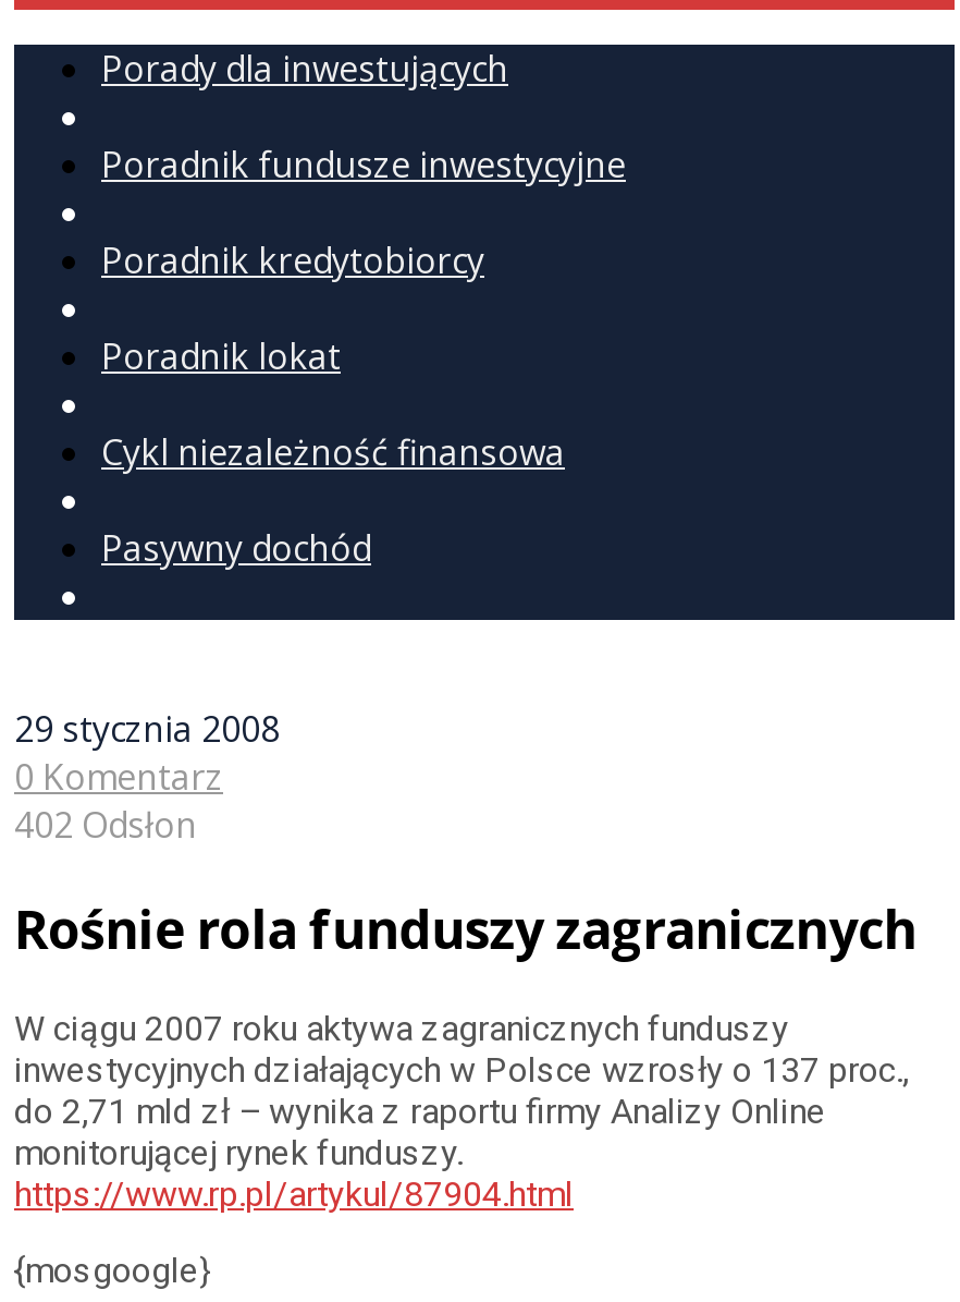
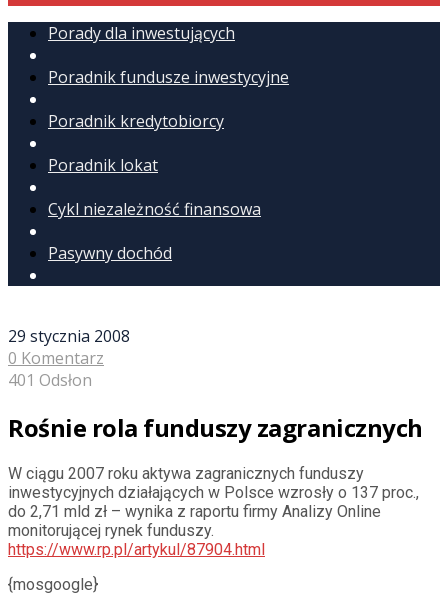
[14,801,197,849] 402 Odsłon -> [8,369,92,391] 401 Odsłon

